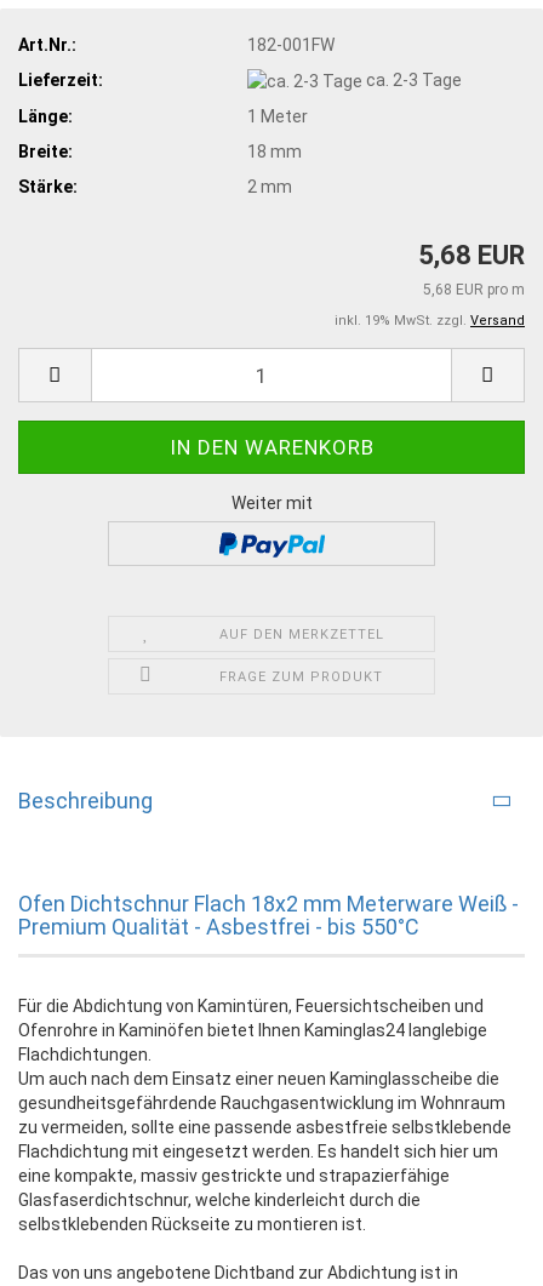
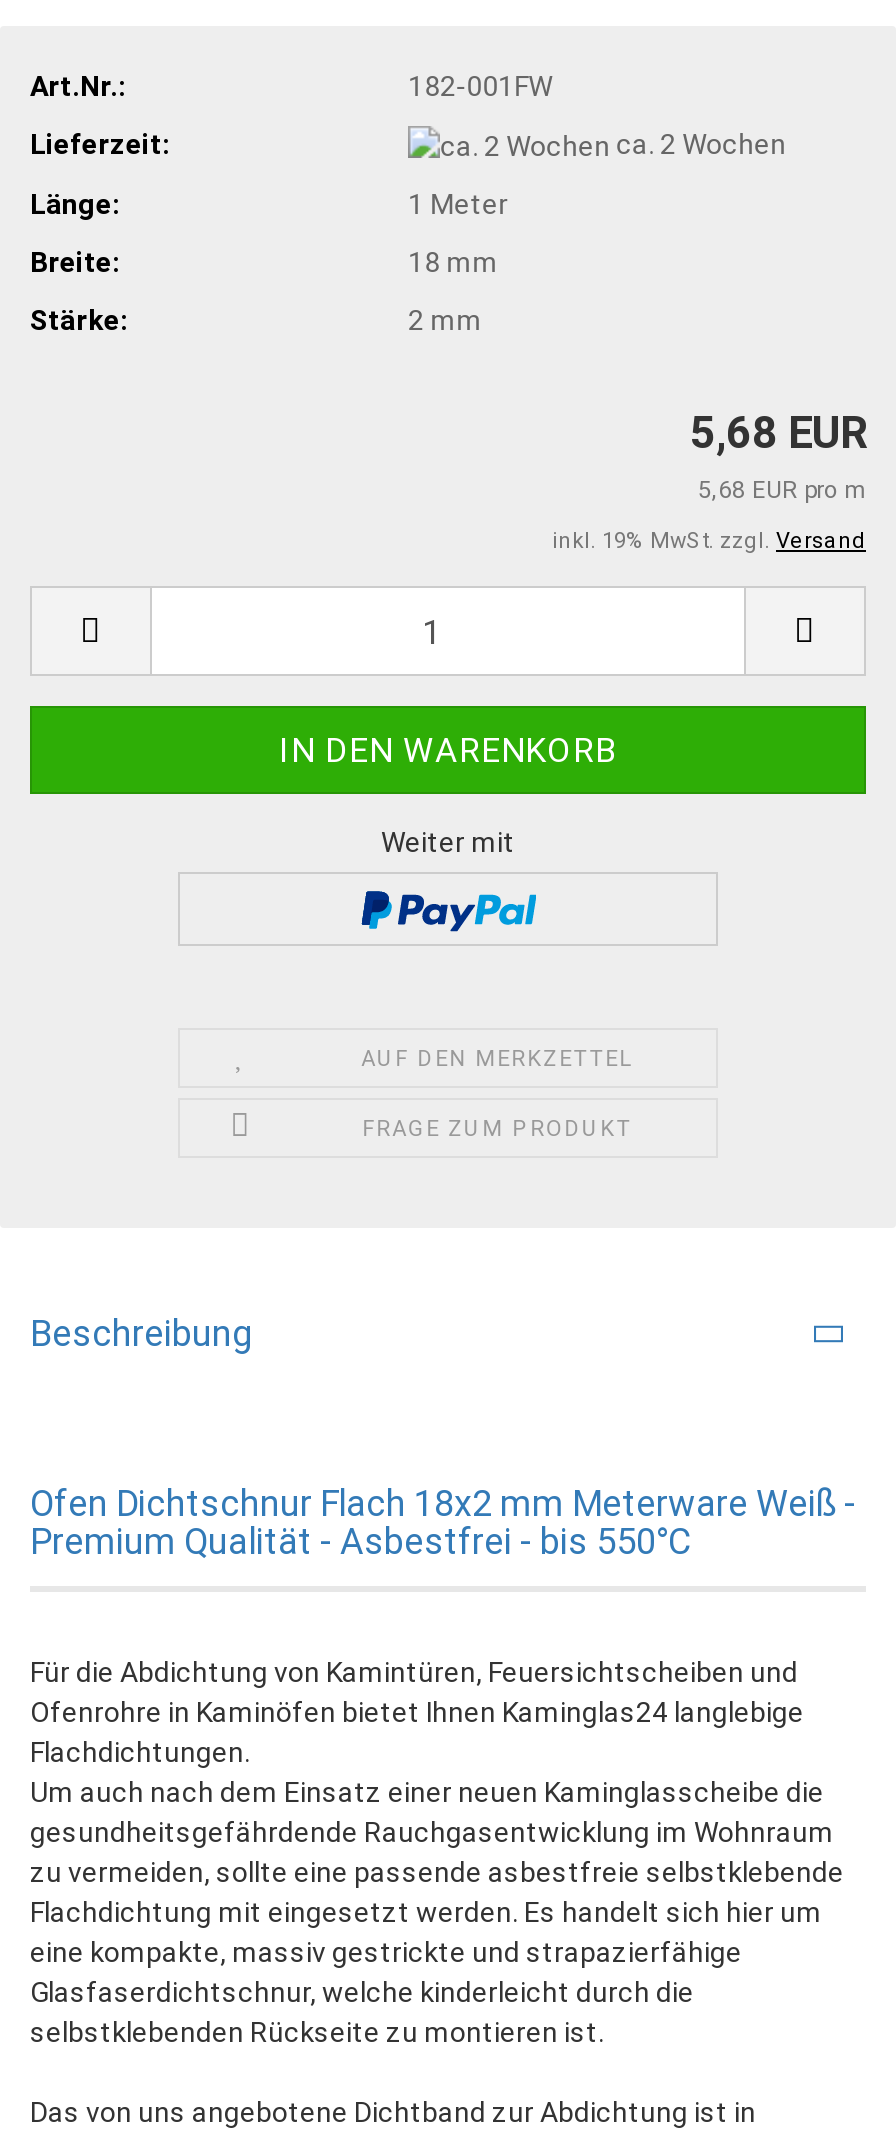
[366,70,462,89] ca. 2-3 Tage -> [616,127,786,159] ca. 2 Wochen

